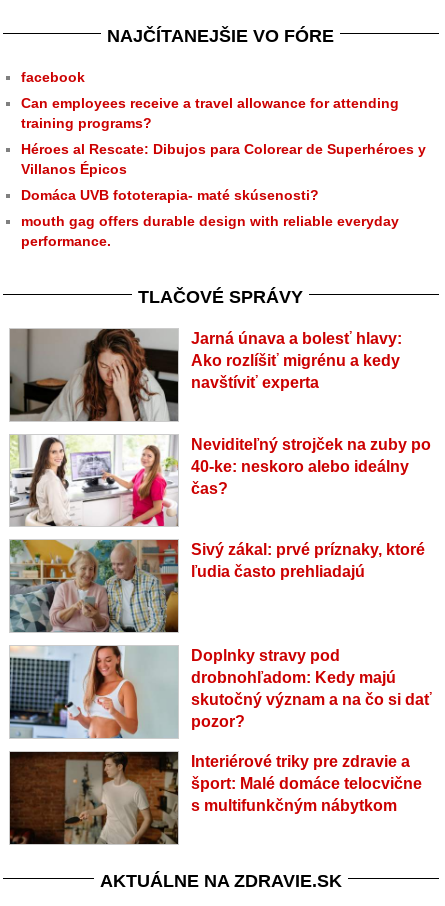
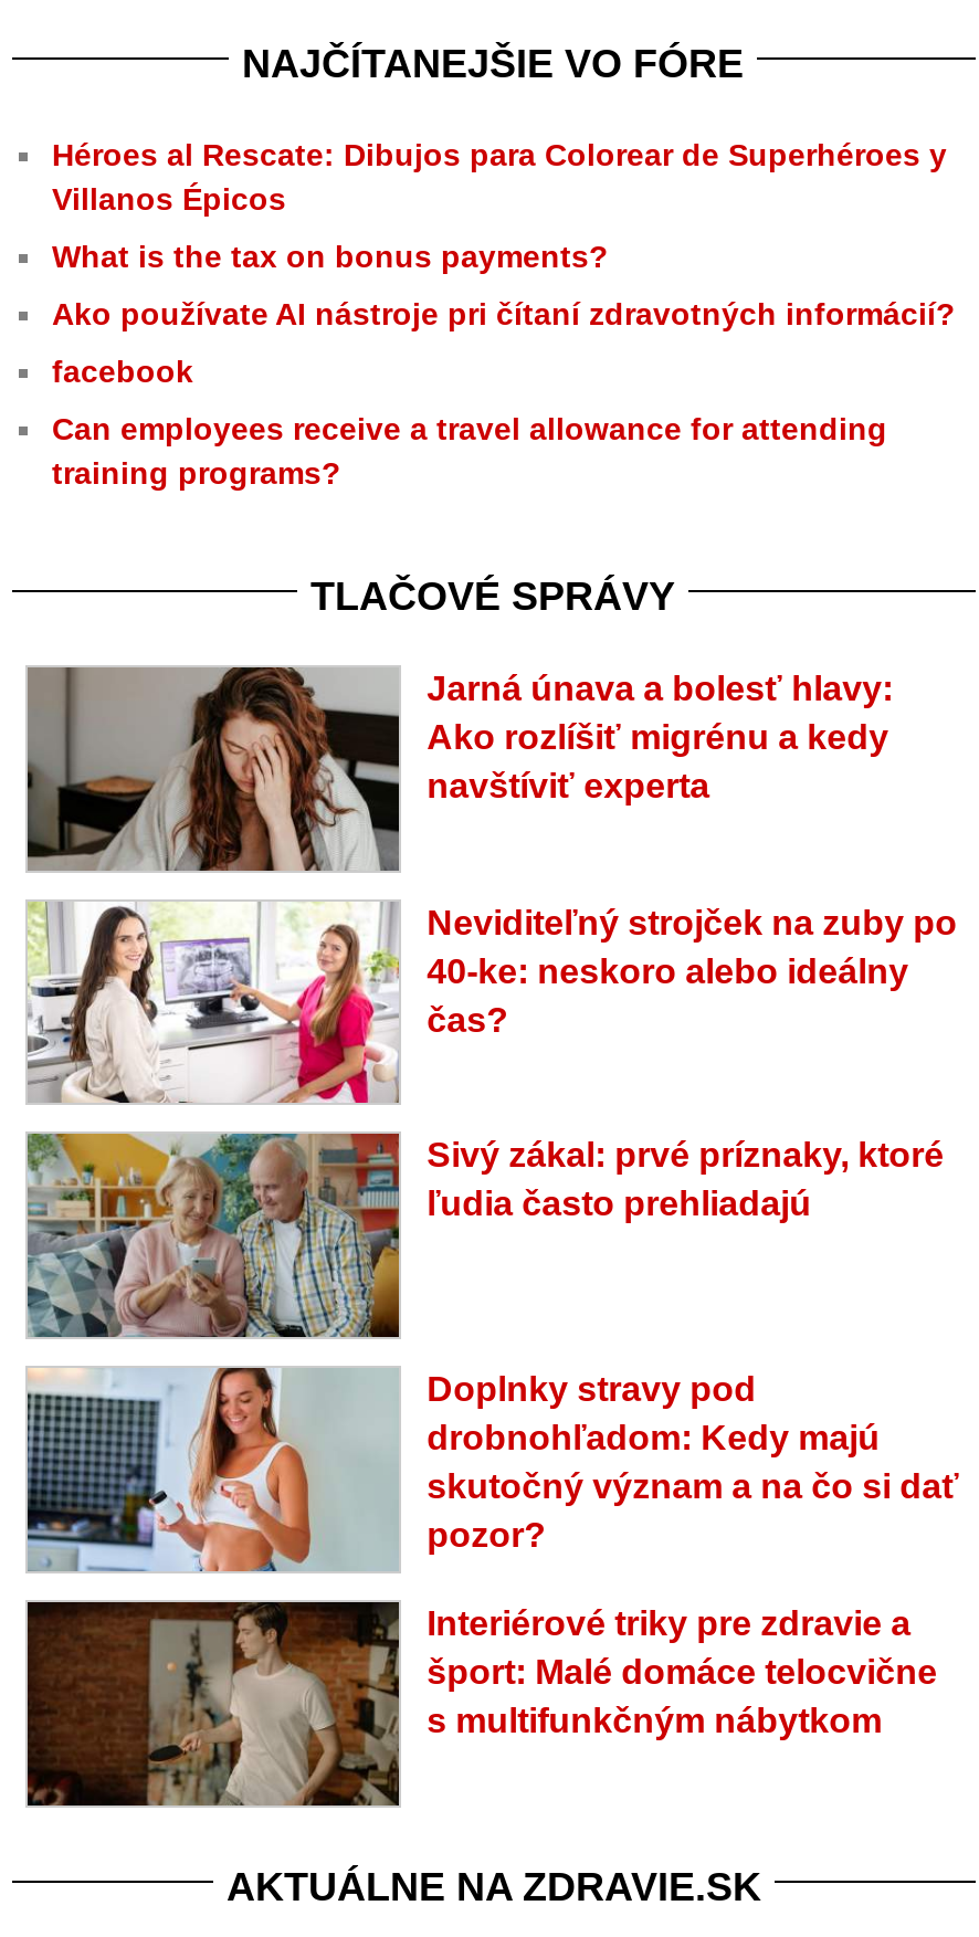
none -> [52,238,956,331] What is the tax on bonus payments? | Ako používate AI nástroje pri čítaní zdravotných informácií?
moved [21,69,399,131] -> [52,353,887,490]: facebook | Can employees receive a travel allowance for attending | training programs?
moved [21,141,426,177] -> [52,137,947,216]: Héroes al Rescate: Dibujos para Colorear de Superhéroes y | Villanos Épicos
[21,187,399,249] Domáca UVB fototerapia- maté skúsenosti? | mouth gag offers durable design with reliable everyday | performance. -> none

